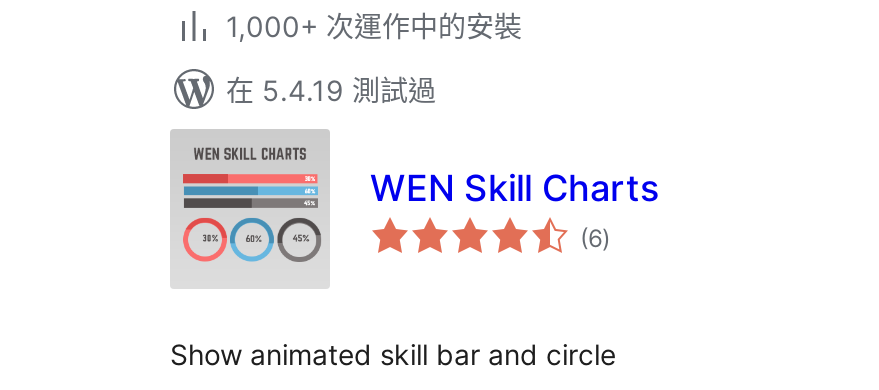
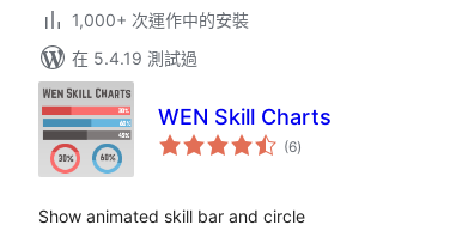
[176,141,324,283] [image] -> [41,87,132,175] [image]

